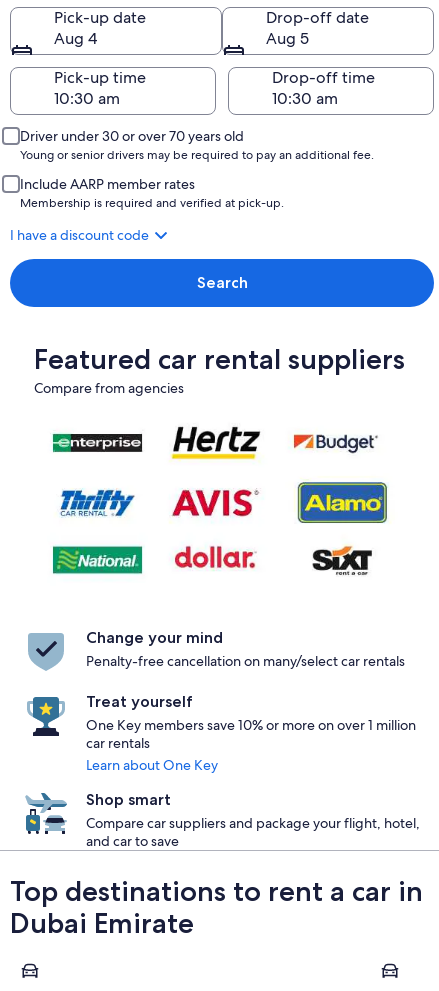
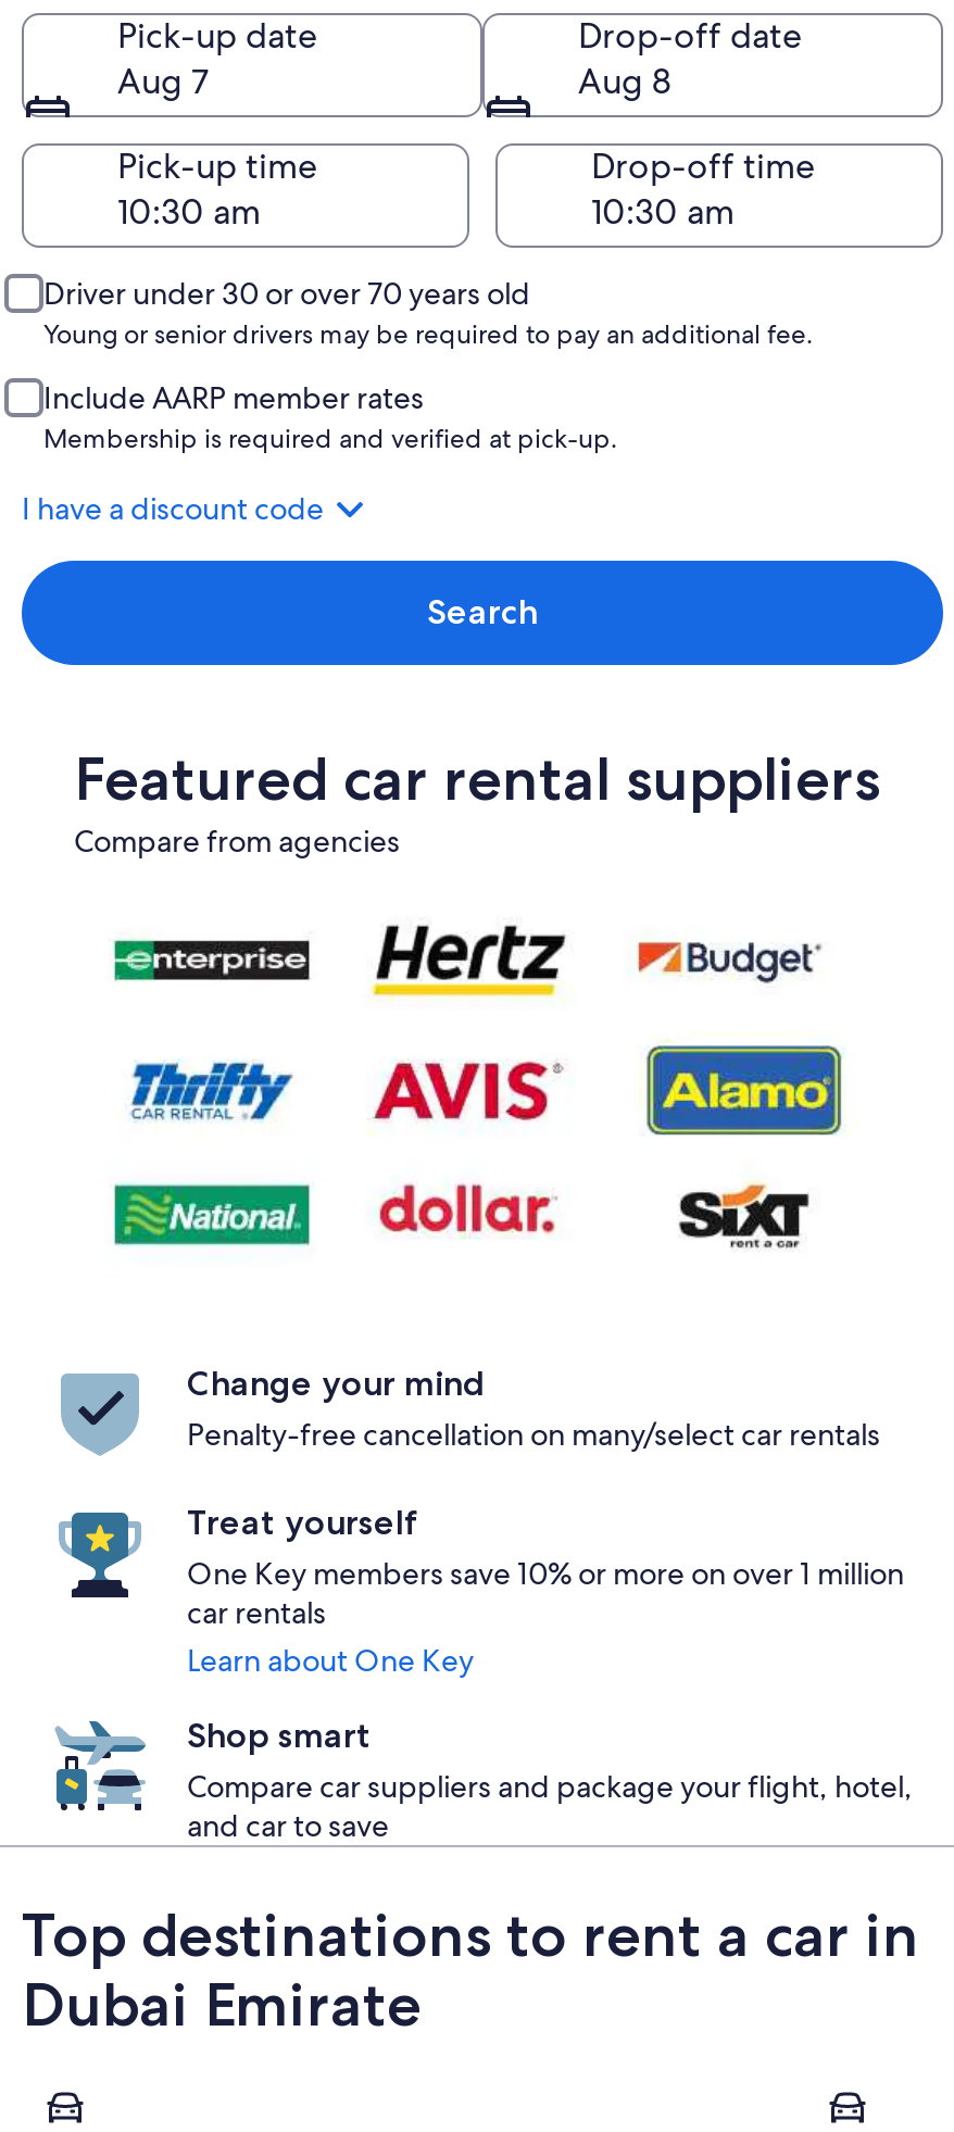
[54,28,97,49] Aug 4 -> [117,59,209,104] Aug 7
[266,28,309,49] Aug 5 -> [578,59,671,104] Aug 8

